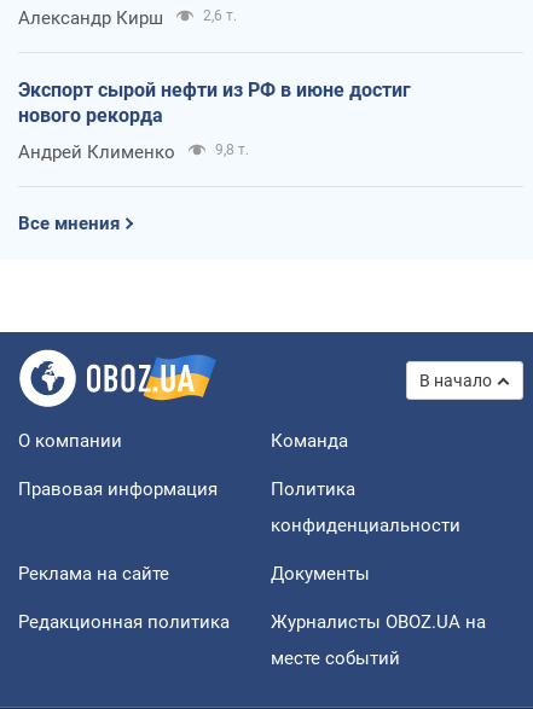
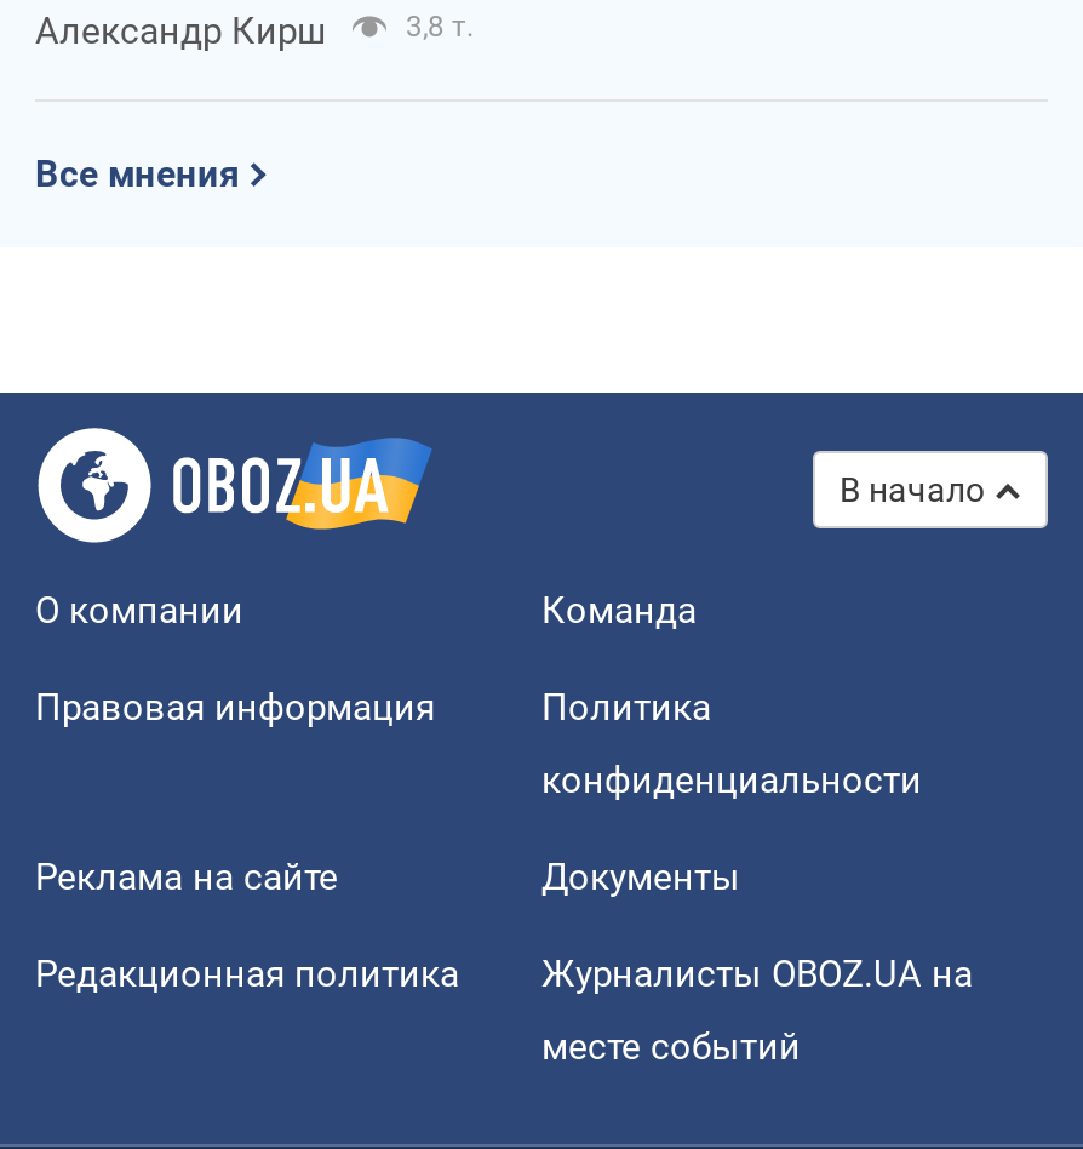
[18,8,411,164] 2,6 т. | Экспорт сырой нефти из РФ в июне достиг | нового рекорда | Андрей Клименко | 9,8 т. -> [406,11,474,45] 3,8 т.

